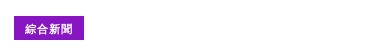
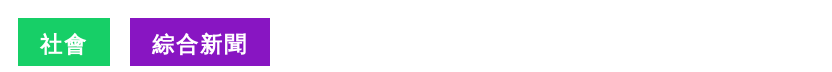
none -> [40,32,88,56] 社會

